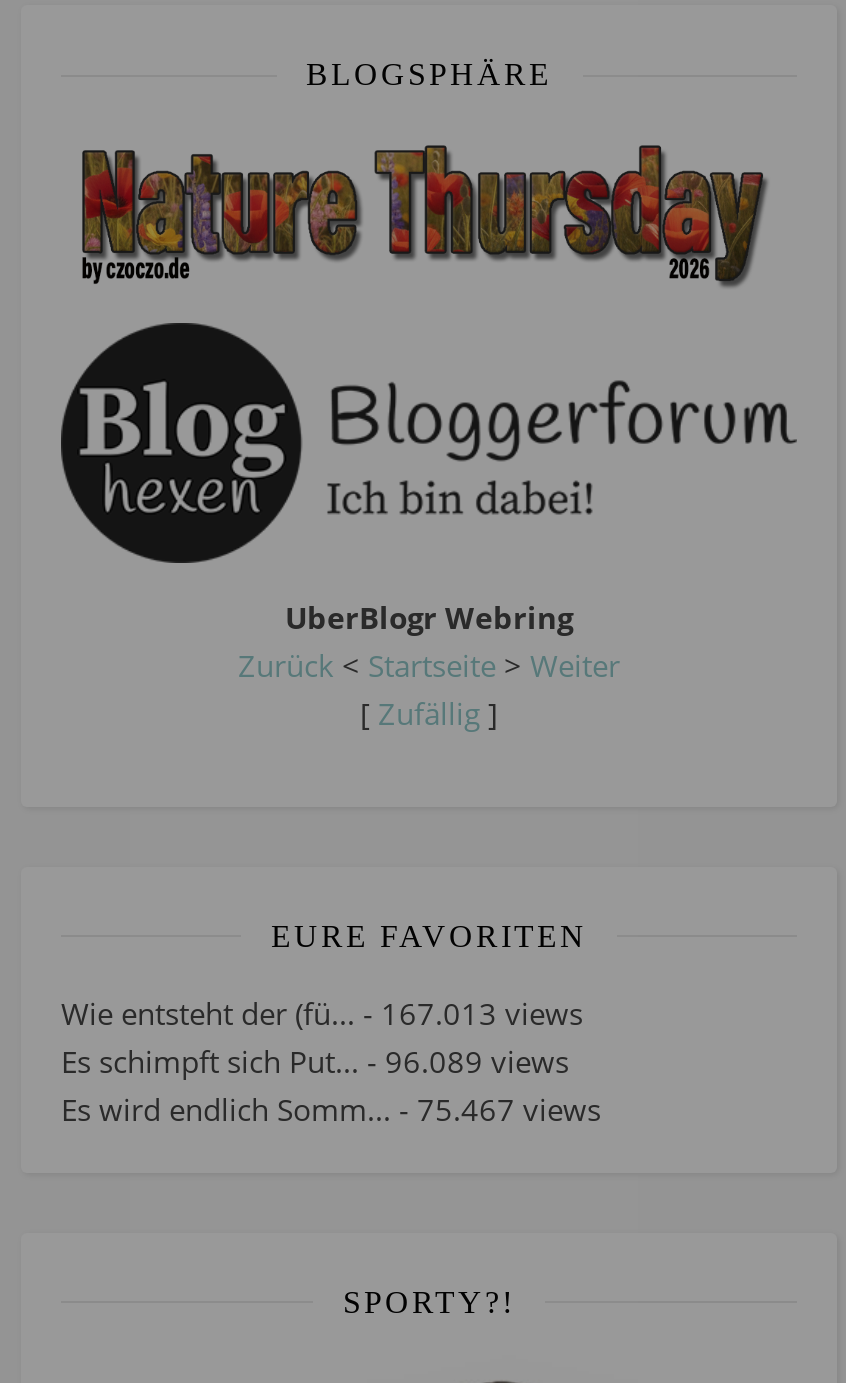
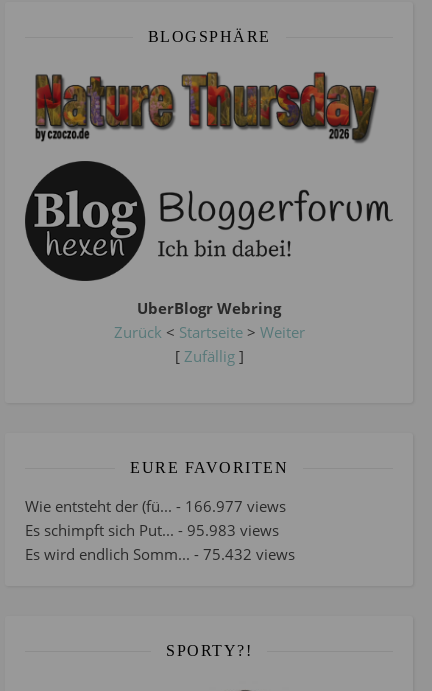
[61,993,583,1033] Wie entsteht der (fü... - 167.013 views -> [25,496,286,516] Wie entsteht der (fü... - 166.977 views
[61,1041,569,1081] Es schimpft sich Put... - 96.089 views -> [25,520,279,540] Es schimpft sich Put... - 95.983 views
[61,1089,601,1129] Es wird endlich Somm... - 75.467 views -> [25,544,295,564] Es wird endlich Somm... - 75.432 views

